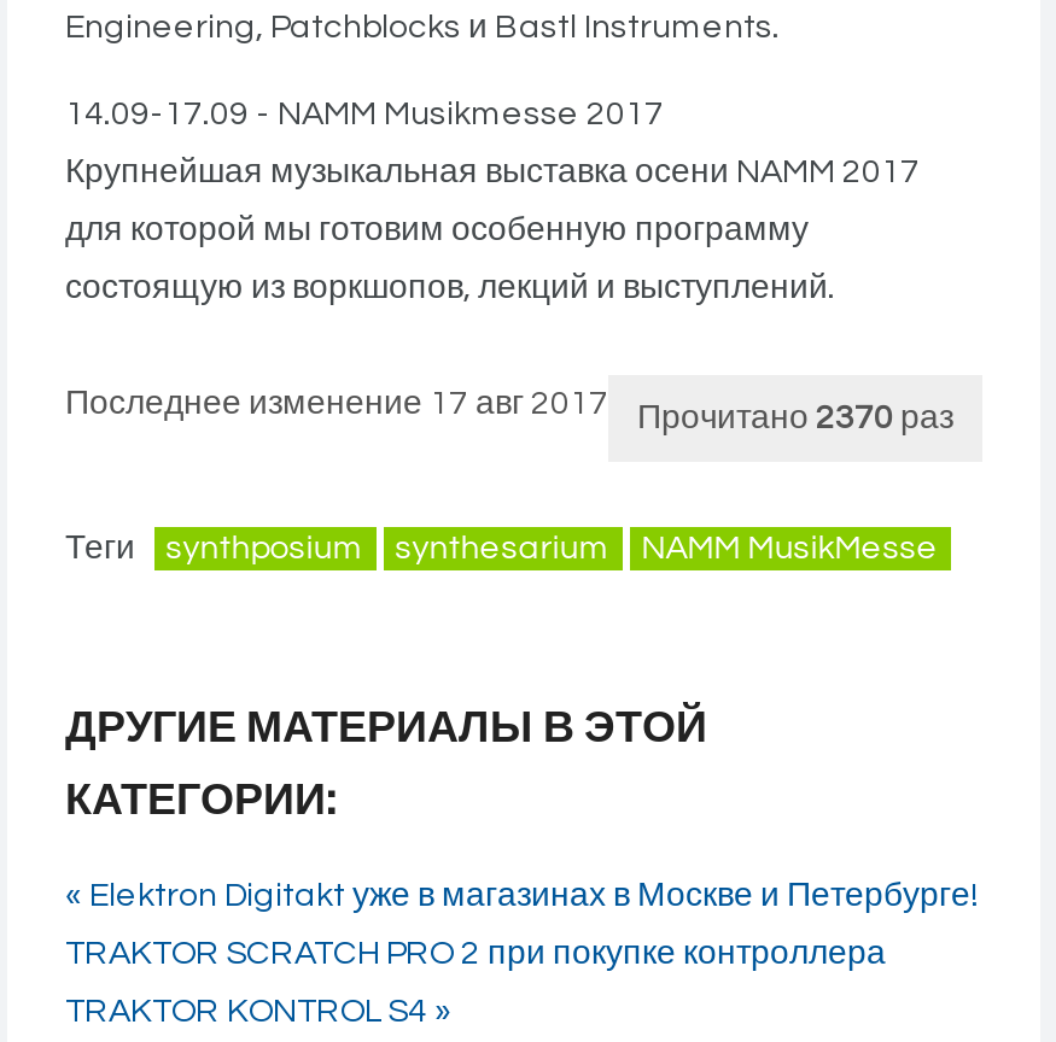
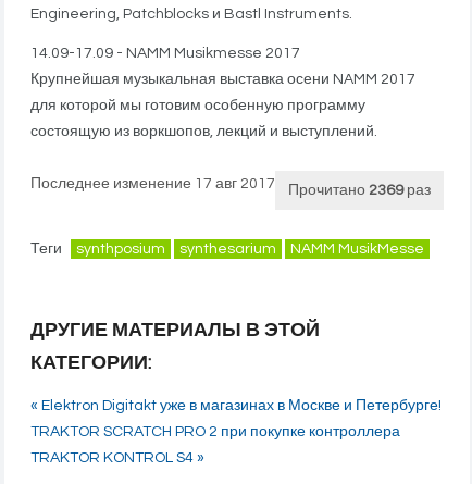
[637,403,953,437] Прочитано 2370 раз -> [288,183,431,198] Прочитано 2369 раз

